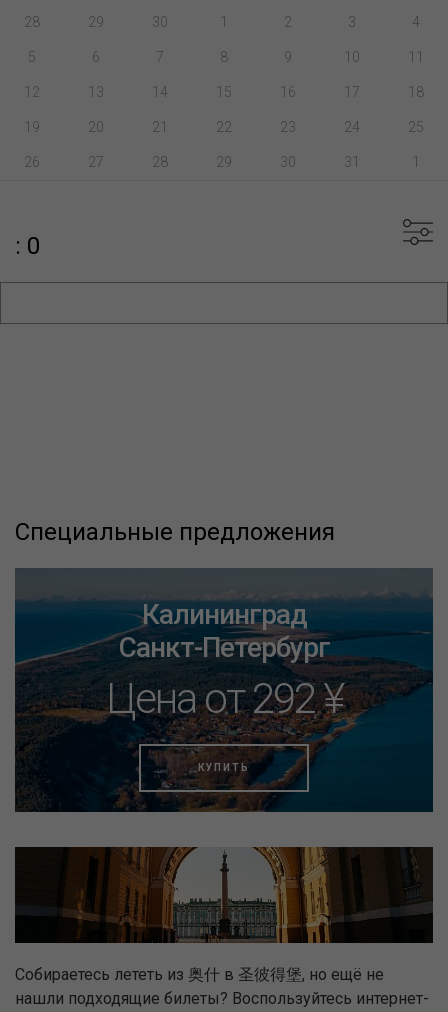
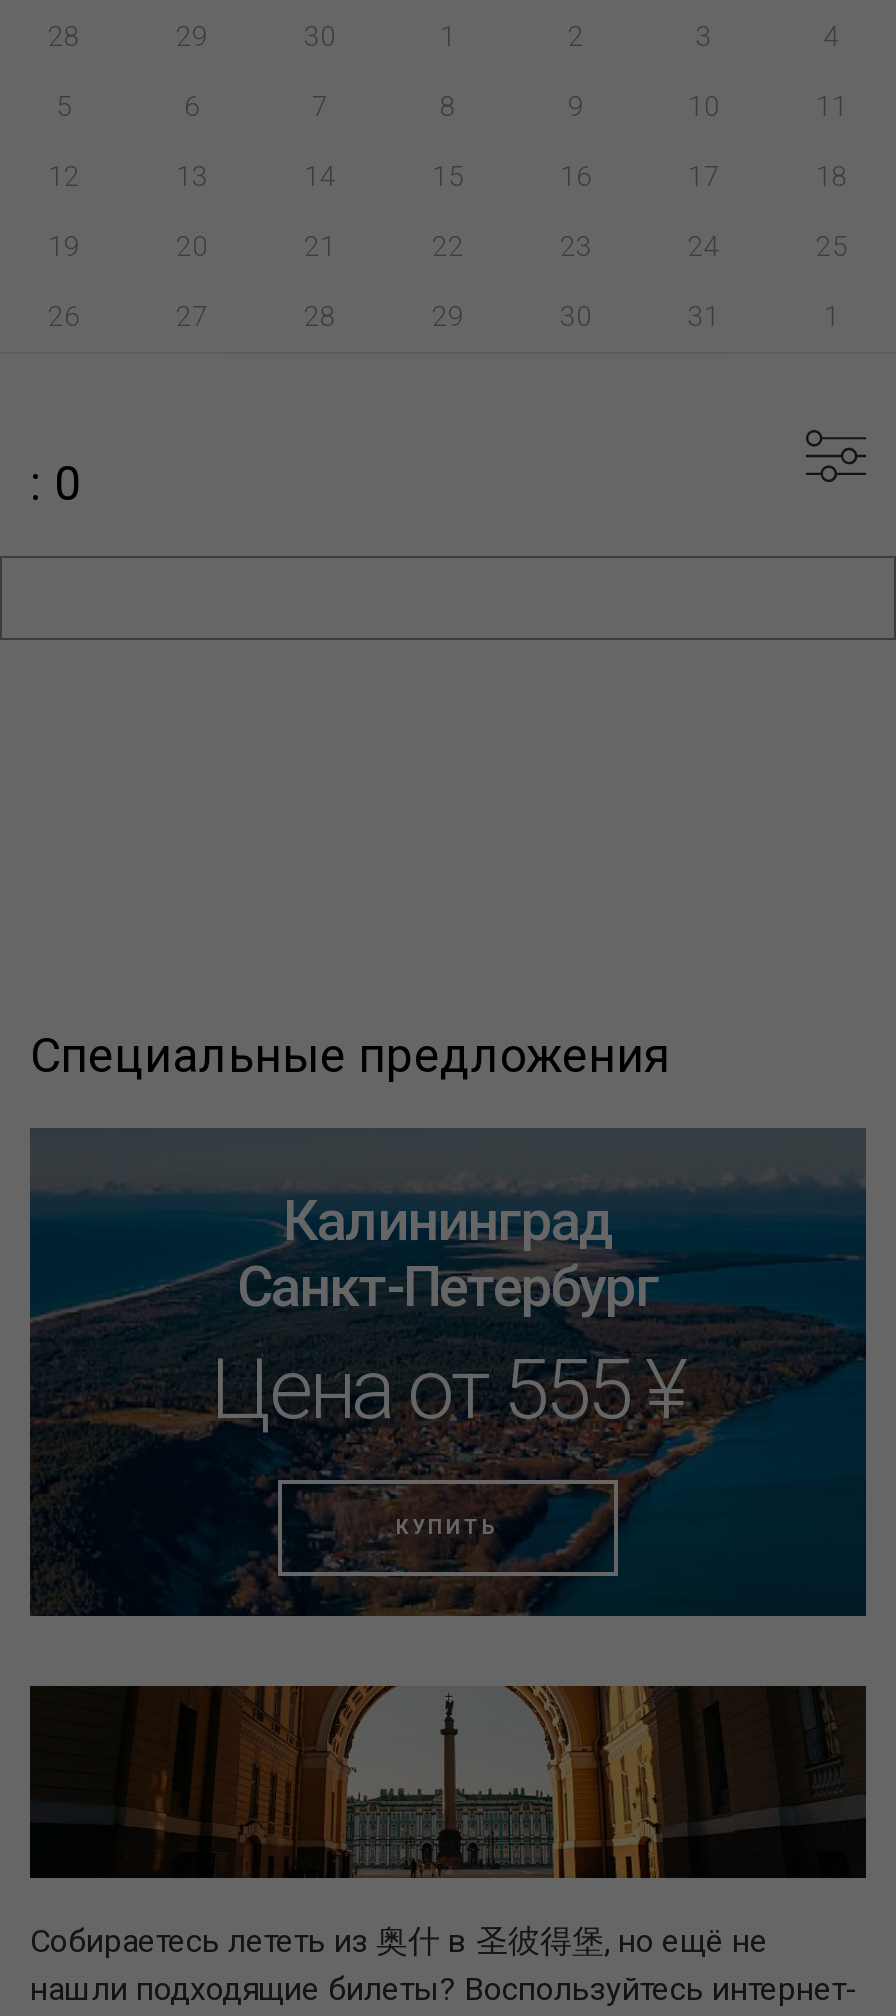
[105,674,342,723] Цена от 292 ¥ -> [211,1340,685,1438] Цена от 555 ¥

